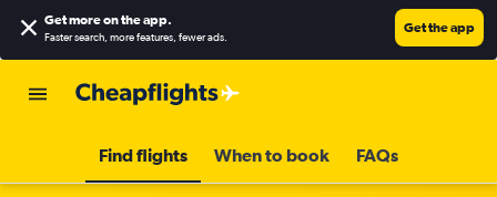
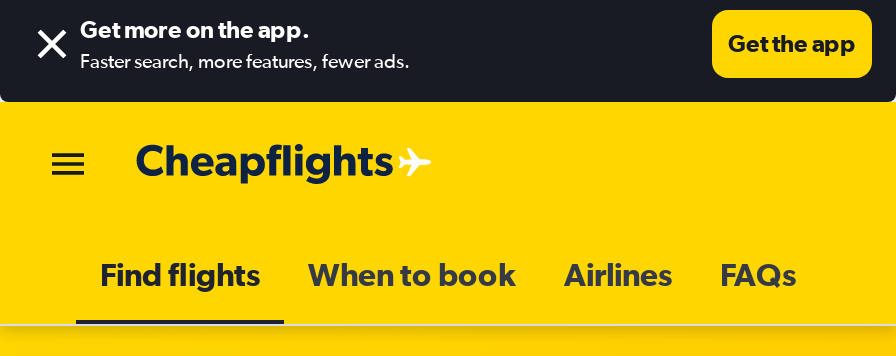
none -> [564,256,672,292] Airlines

